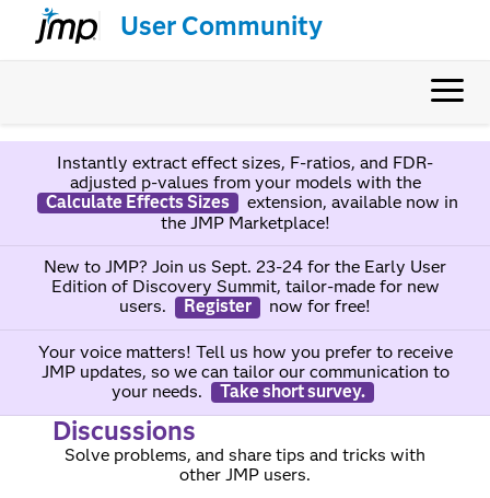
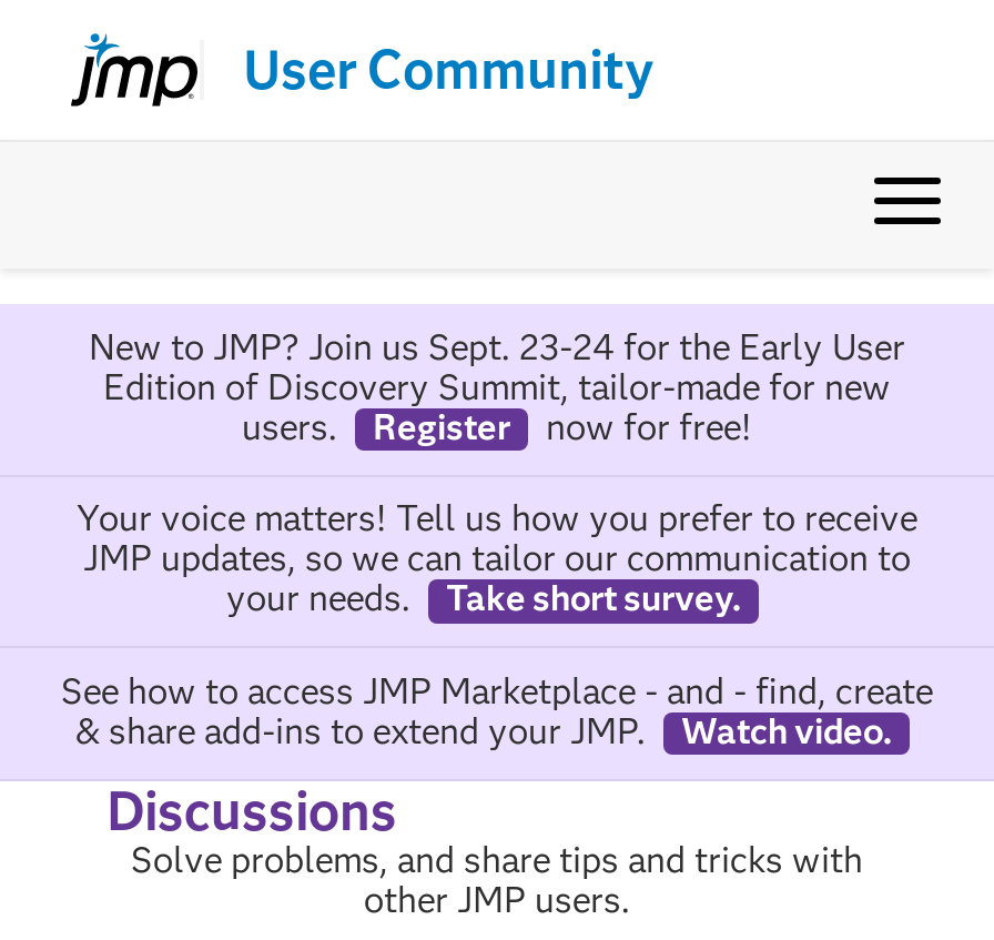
[45,152,458,234] Instantly extract effect sizes, F-ratios, and FDR- | adjusted p-values from your models with the | Calculate Effects Sizes | extension, available now in | the JMP Marketplace! -> none
moved [38,256,452,401] -> [77,326,917,620]: New to JMP? Join us Sept. 23-24 for the Early User | Edition of Discovery Summit, tailor-made for new | users. | ... | your needs. | Take short survey.
none -> [61,669,933,752] See how to access JMP Marketplace - and - find, create | & share add-ins to extend your JMP. | Watch video.

